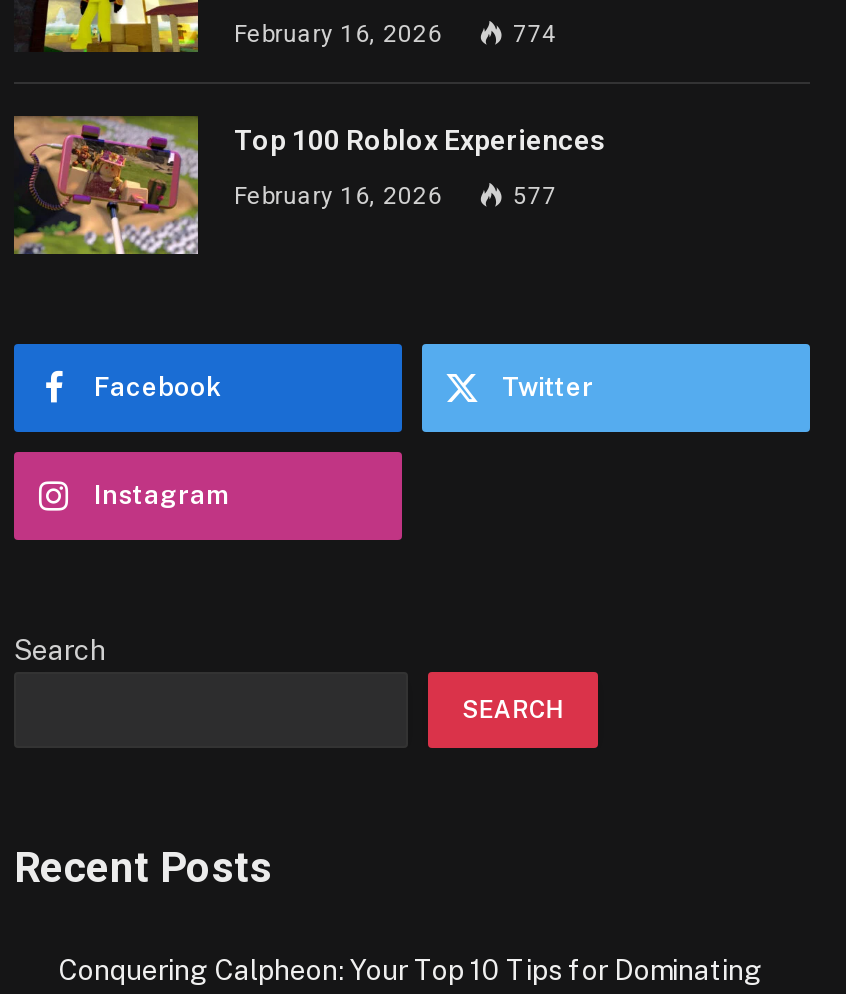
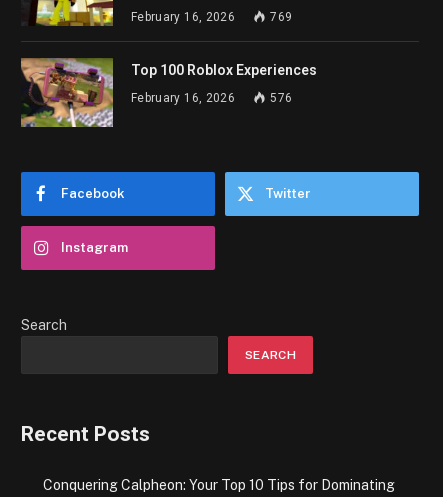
[513,20,557,48] 774 -> [270,10,292,24] 769
[513,182,557,210] 577 -> [270,91,292,105] 576

